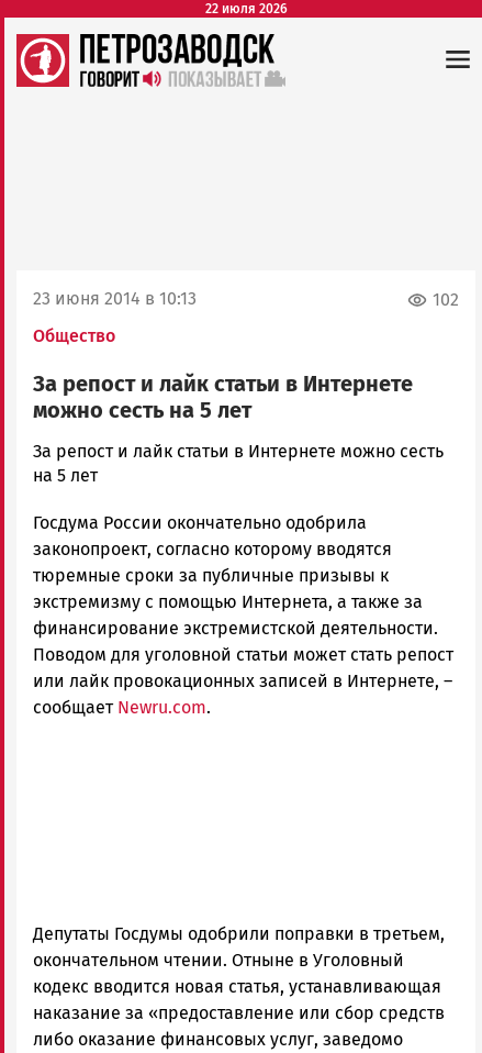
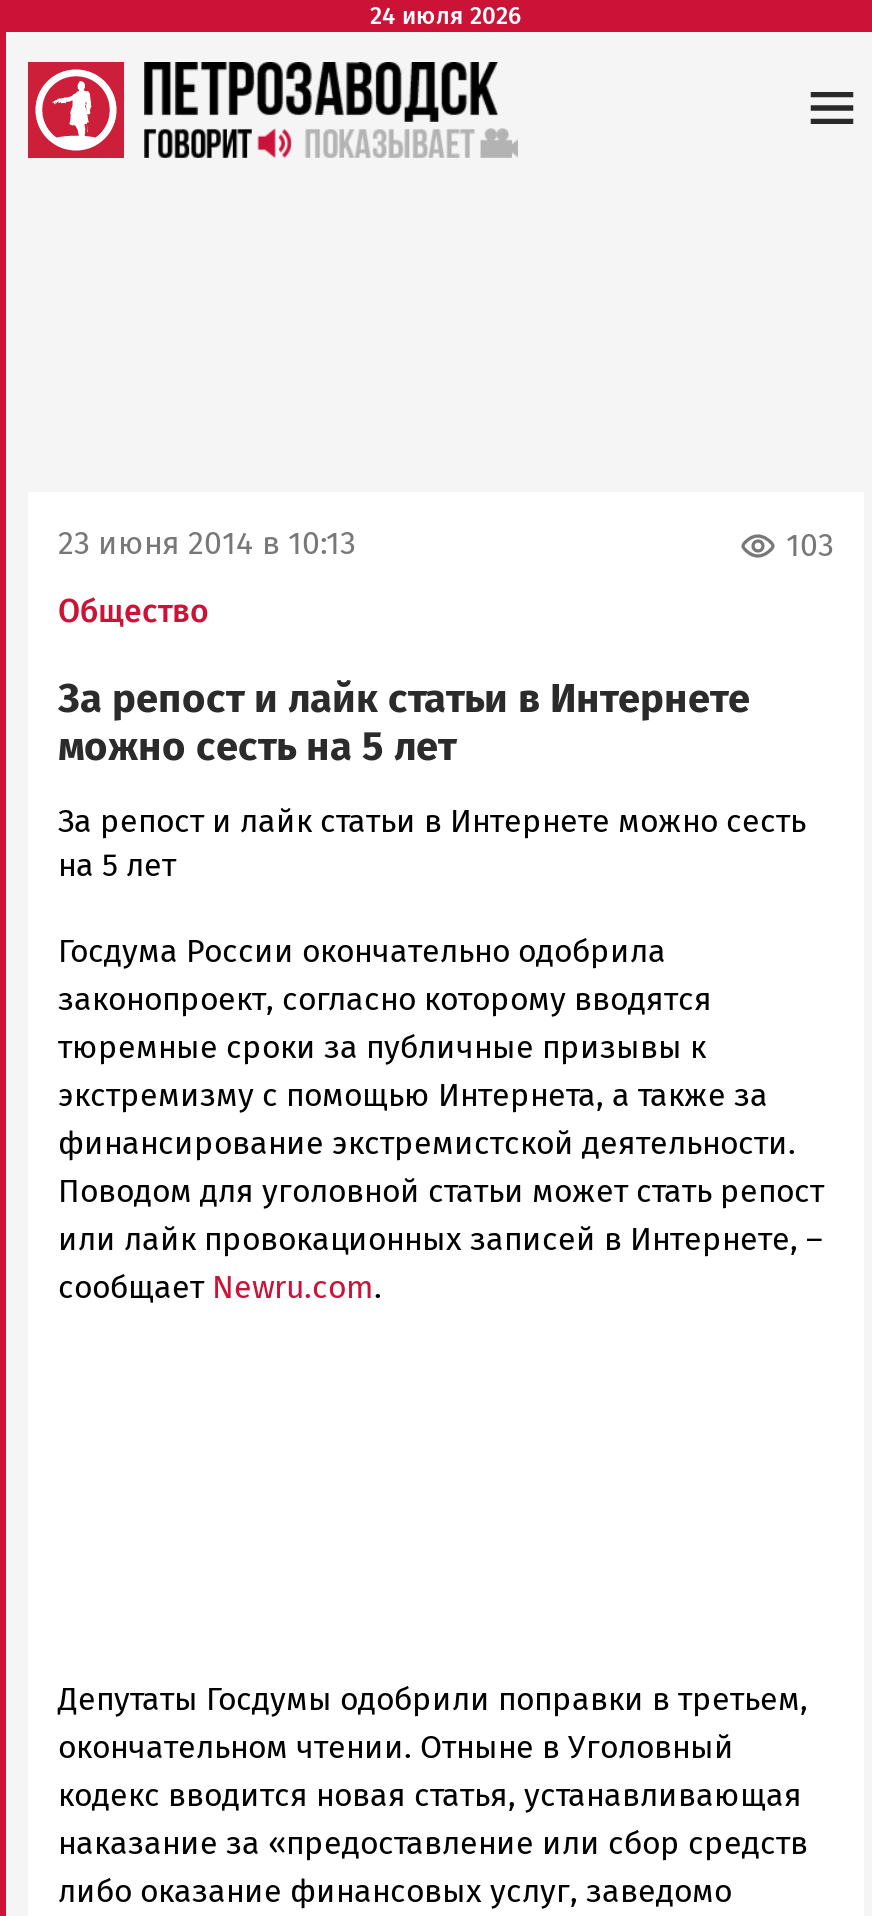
[205,1,287,16] 22 июля 2026 -> [370,2,522,30] 24 июля 2026
[433,289,459,310] 102 -> [786,527,834,565] 103

